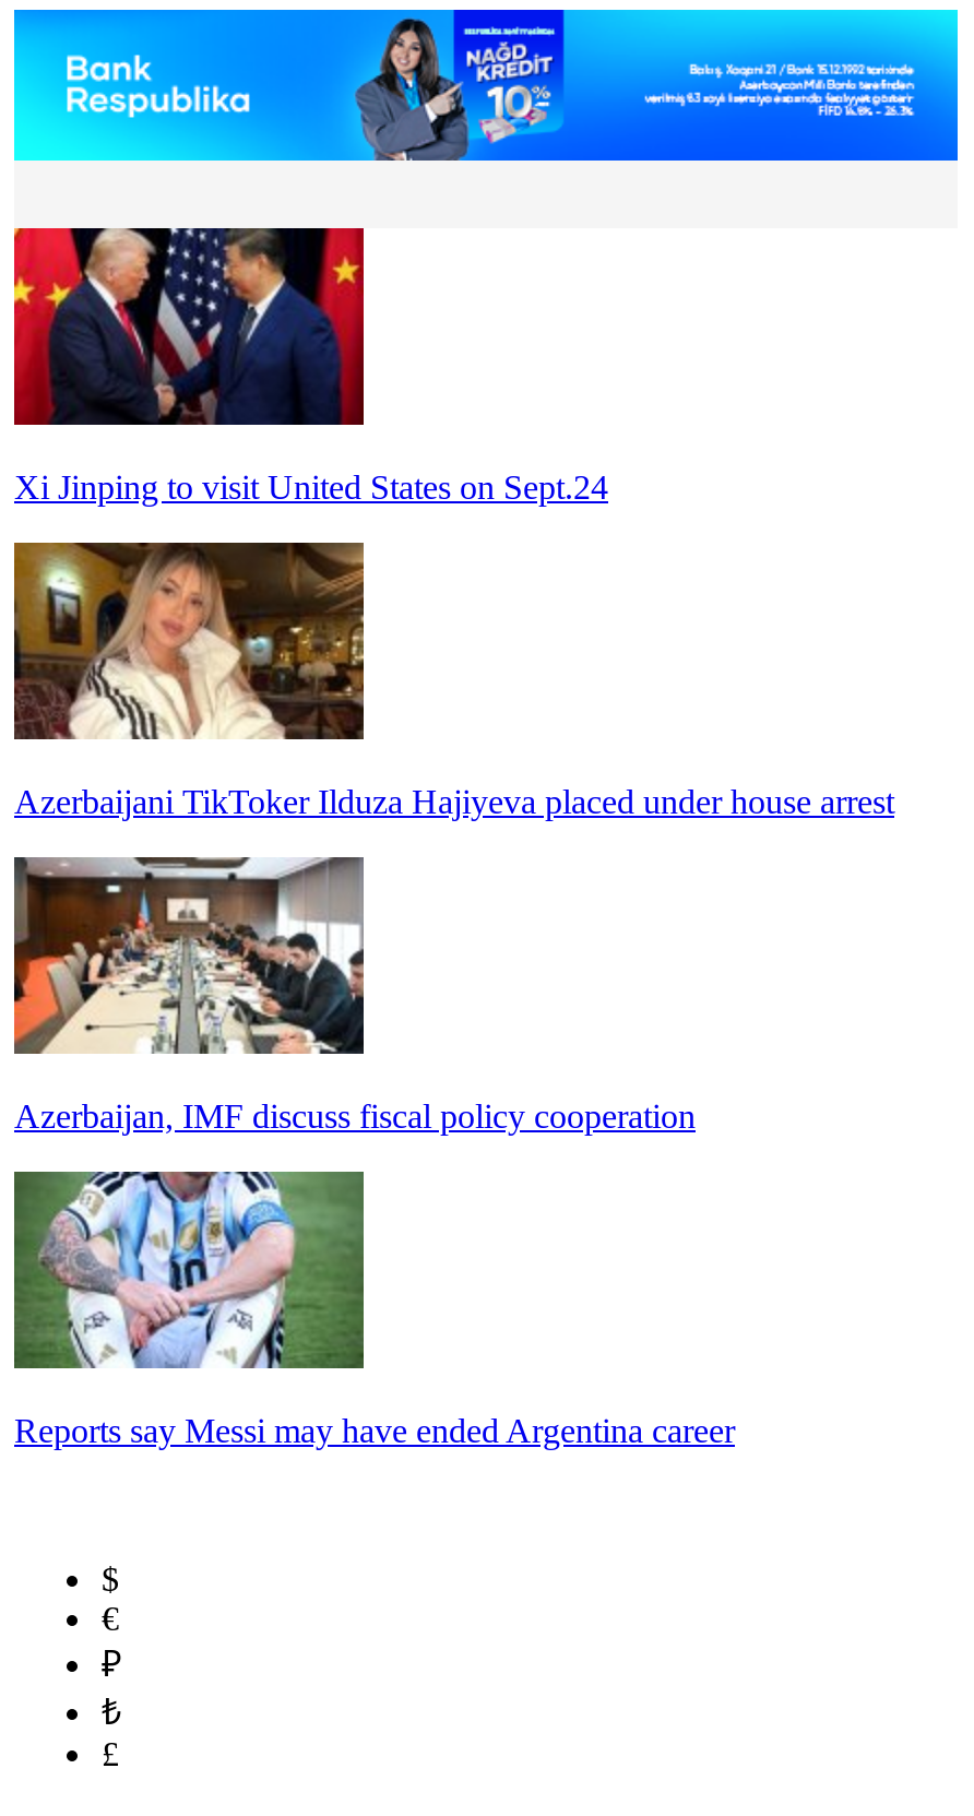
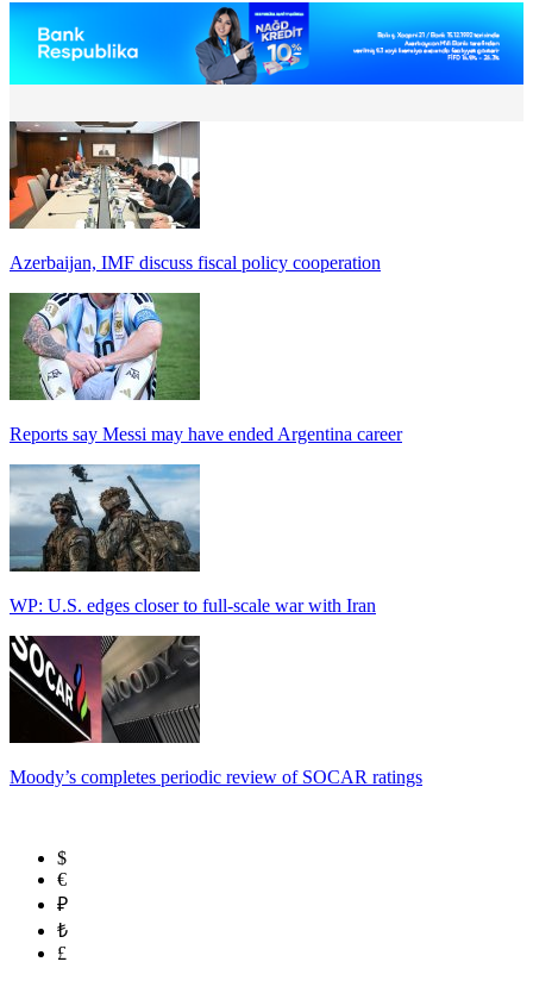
[12,226,608,506] [image] | Xi Jinping to visit United States on Sept.24 -> none
[14,541,894,820] [image] | Azerbaijani TikToker Ilduza Hajiyeva placed under house arrest -> none
moved [10,855,735,1449] -> [7,120,402,444]: [image] | Azerbaijan, IMF discuss fiscal policy cooperation | Reports say Messi may have ended Argentina career
none -> [8,463,376,616] [image] | WP: U.S. edges closer to full-scale war with Iran
none -> [8,635,422,787] [image] | Moody’s completes periodic review of SOCAR ratings

